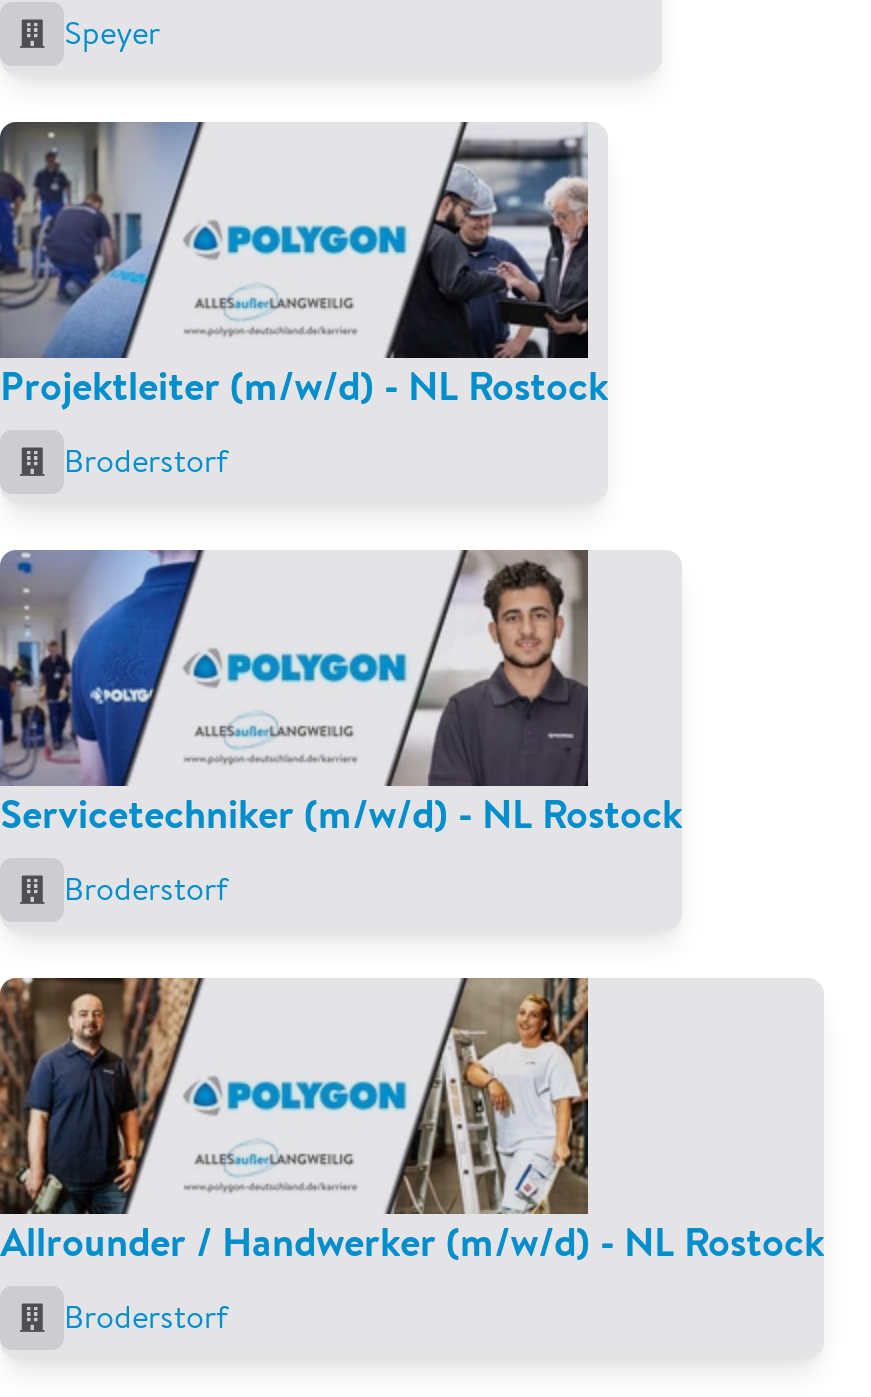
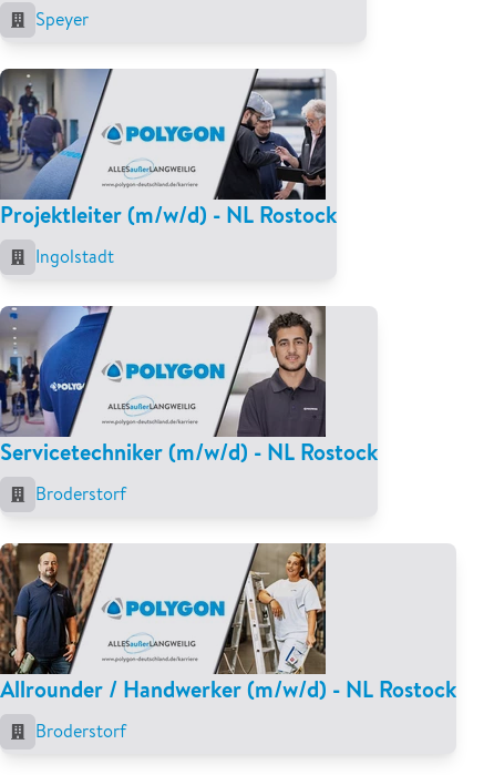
[64,440,228,482] Broderstorf -> [35,245,114,268] Ingolstadt

